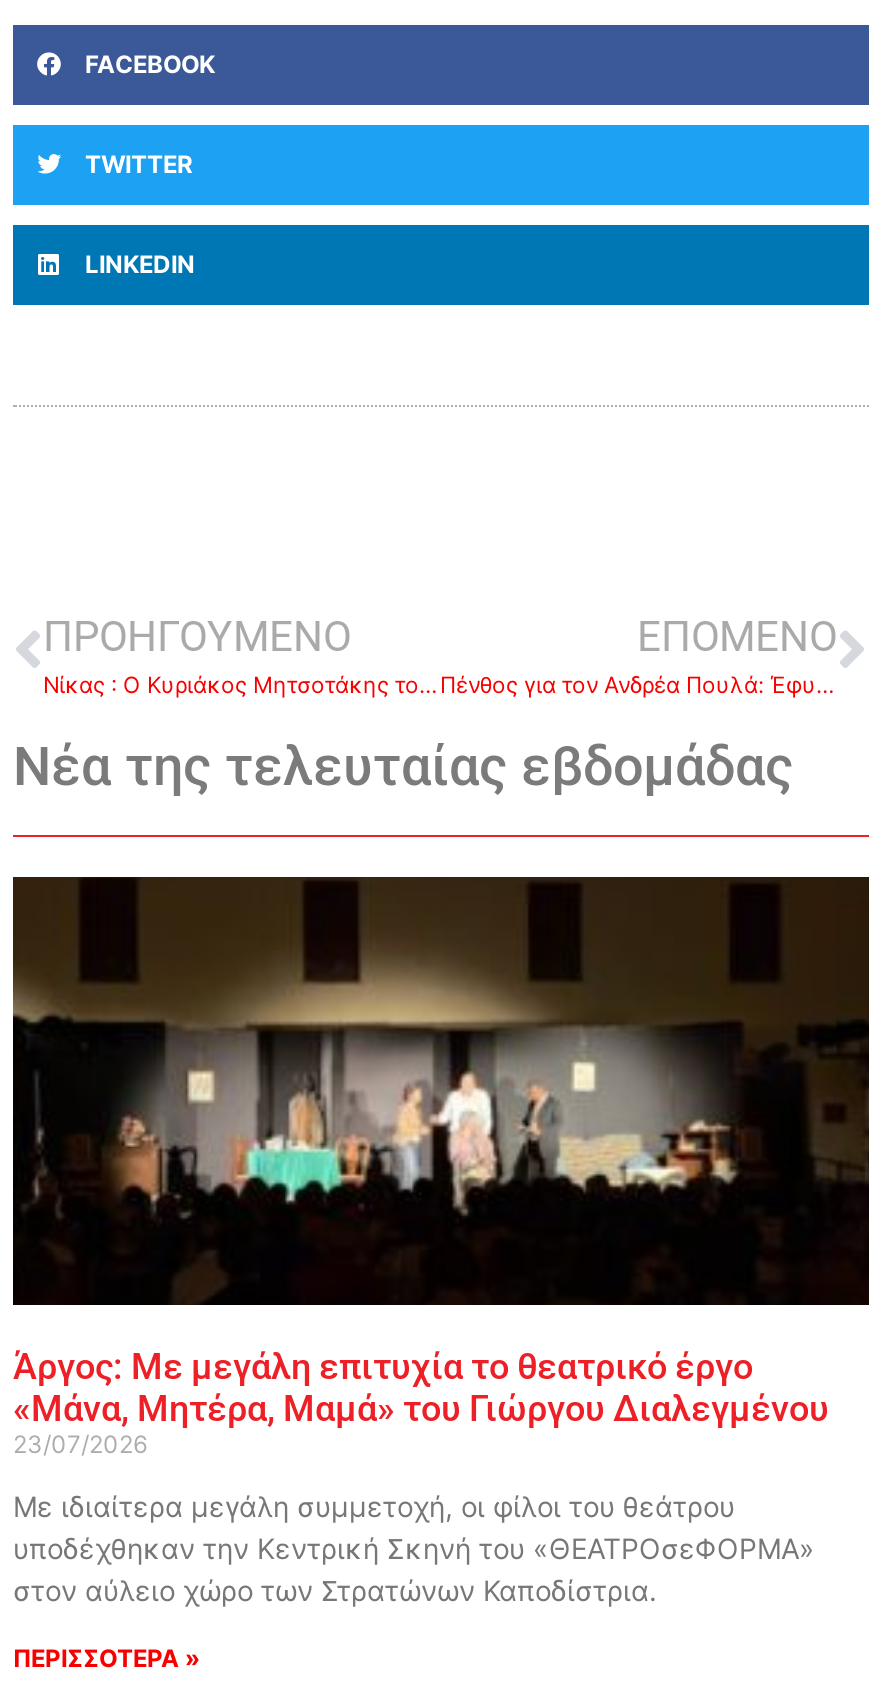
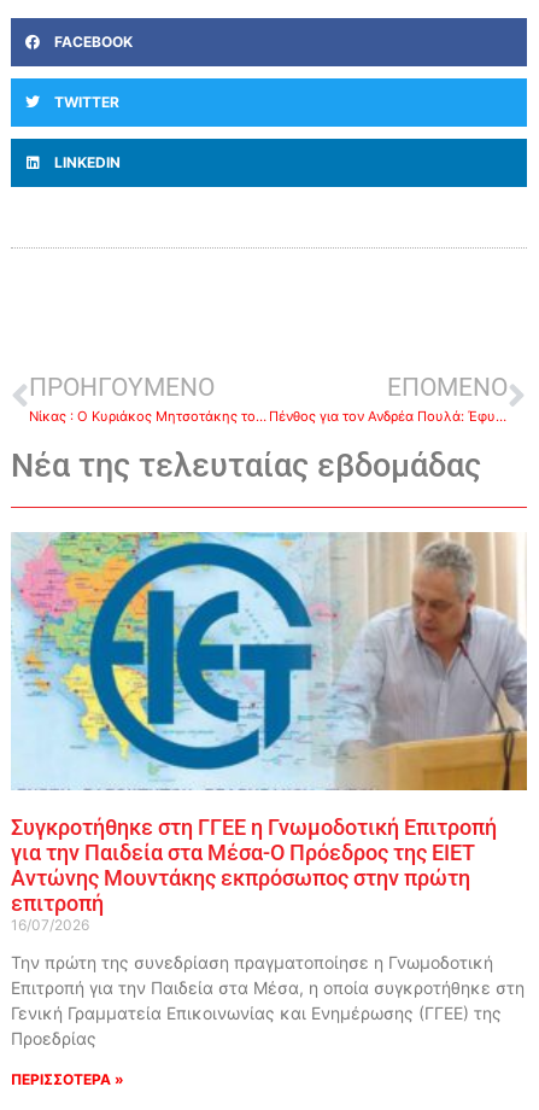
[11,874,871,1460] [image] | Άργος: Με μεγάλη επιτυχία το θεατρικό έργο | «Μάνα, Μητέρα, Μαμά» του Γιώργου Διαλεγμένου | 23/07/2026 -> [11,531,528,934] [image] | Συγκροτήθηκε στη ΓΓΕΕ η Γνωμοδοτική Επιτροπή | για την Παιδεία στα Μέσα-Ο Πρόεδρος της ΕΙΕΤ | Αντώνης Μουντάκης εκπρόσωπος στην πρώτη | επιτροπή | 16/07/2026
[13,1490,815,1608] Με ιδιαίτερα μεγάλη συμμετοχή, οι φίλοι του θεάτρου | υποδέχθηκαν την Κεντρική Σκηνή του «ΘΕΑΤΡΟσεΦΟΡΜΑ» | στον αύλειο χώρο των Στρατώνων Καποδίστρια. -> [11,952,525,1049] Την πρώτη της συνεδρίαση πραγματοποίησε η Γνωμοδοτική | Επιτροπή για την Παιδεία στα Μέσα, η οποία συγκροτήθηκε στη | Γενική Γραμματεία Επικοινωνίας και Ενημέρωσης (ΓΓΕΕ) της | Προεδρίας

